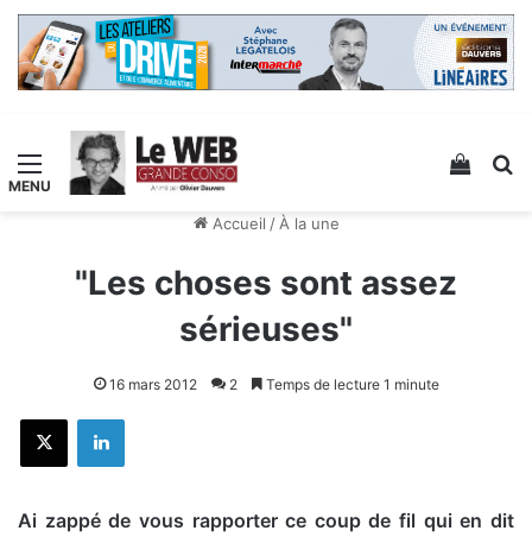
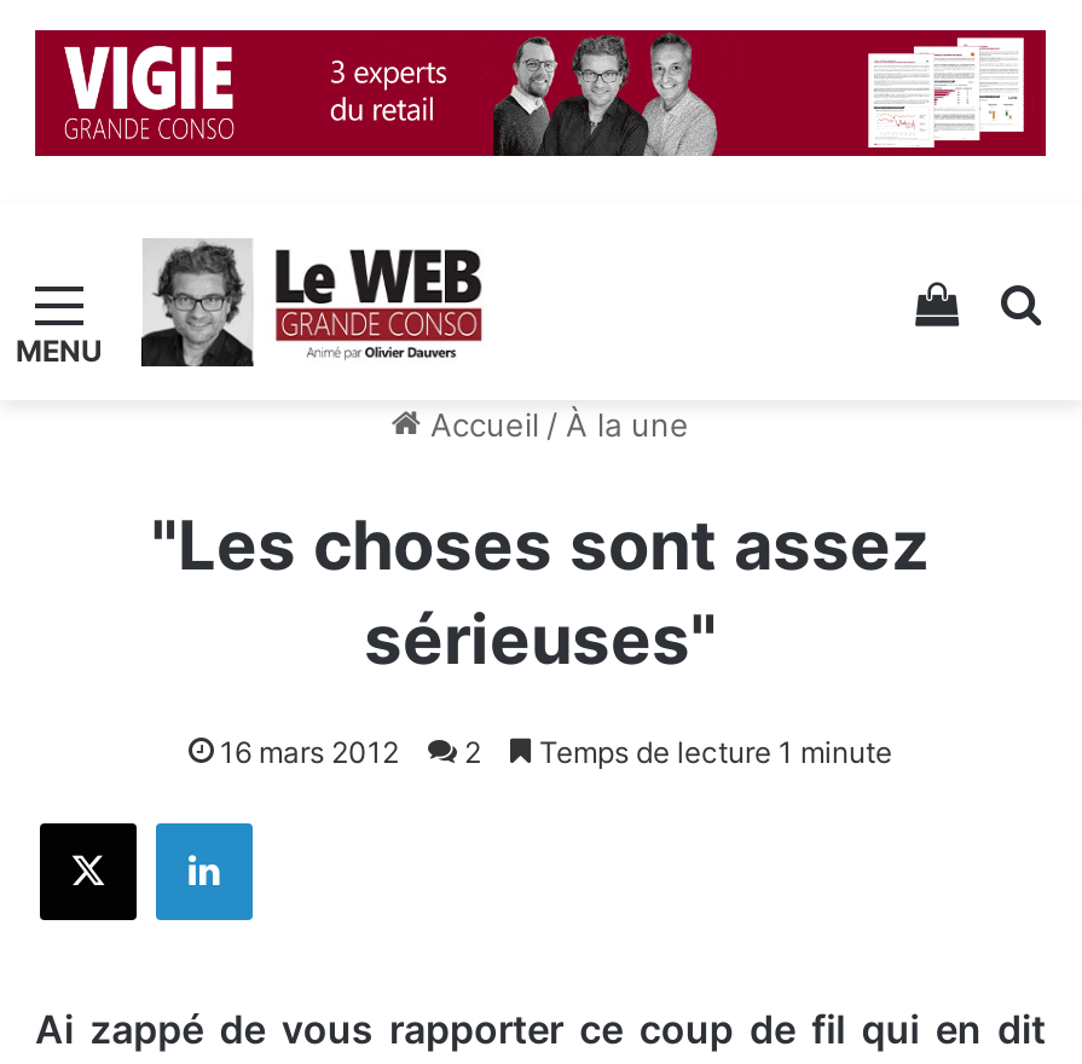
[17,13,514,91] [image] -> [33,28,1048,158] [image]

